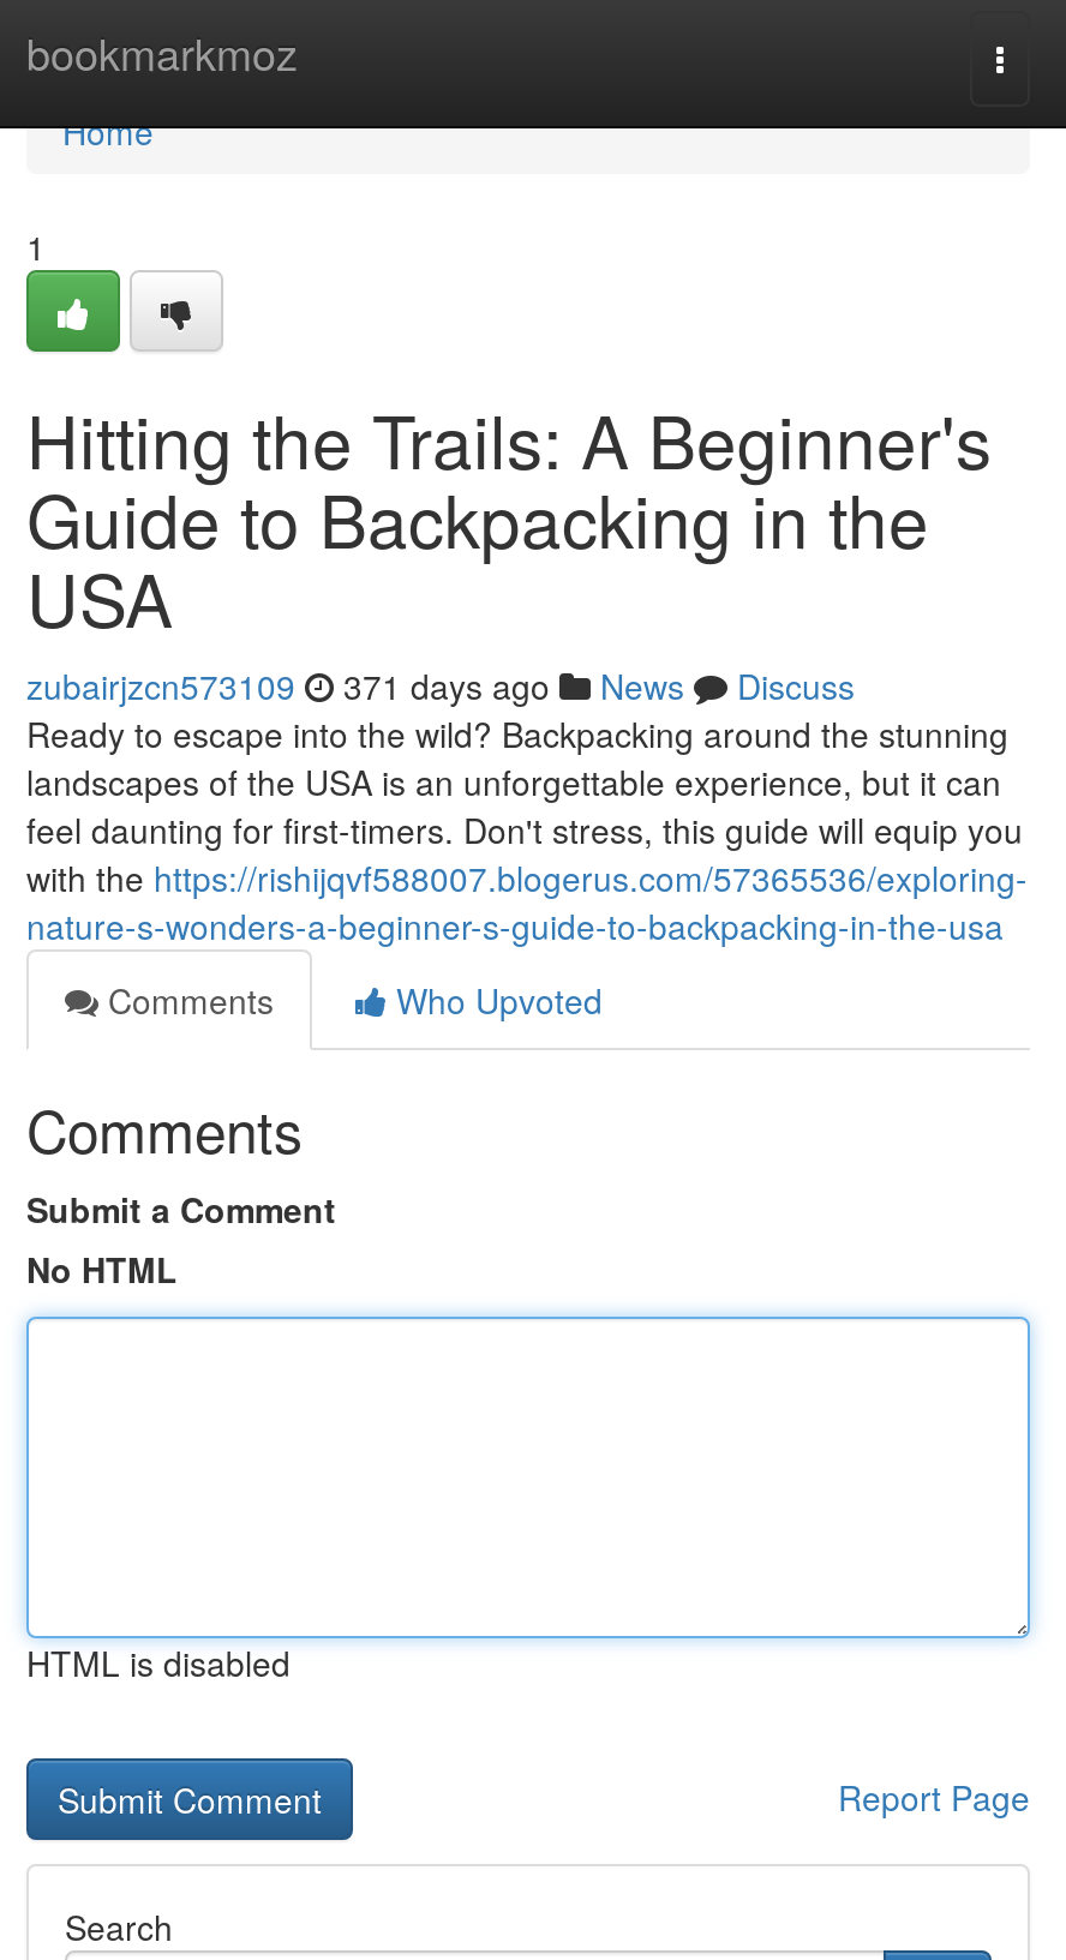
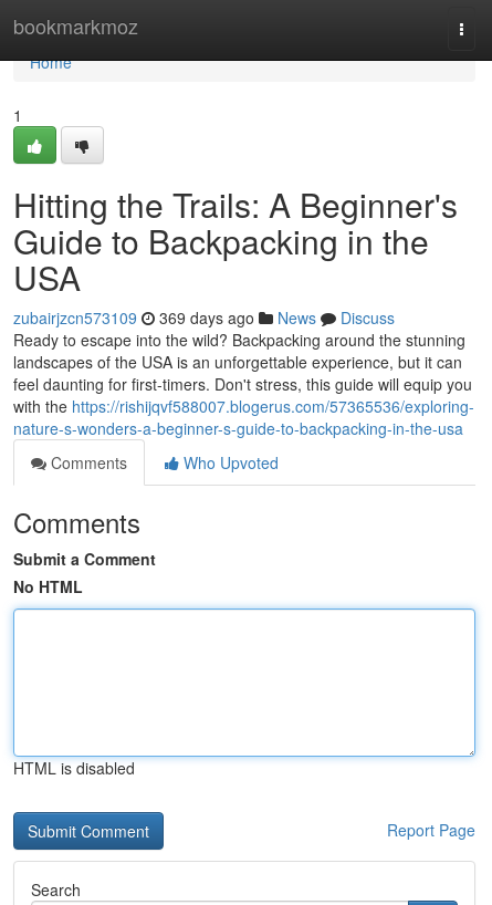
[26,661,855,709] zubairjzcn573109 371 days ago News Discuss -> [13,306,395,329] zubairjzcn573109 369 days ago News Discuss

